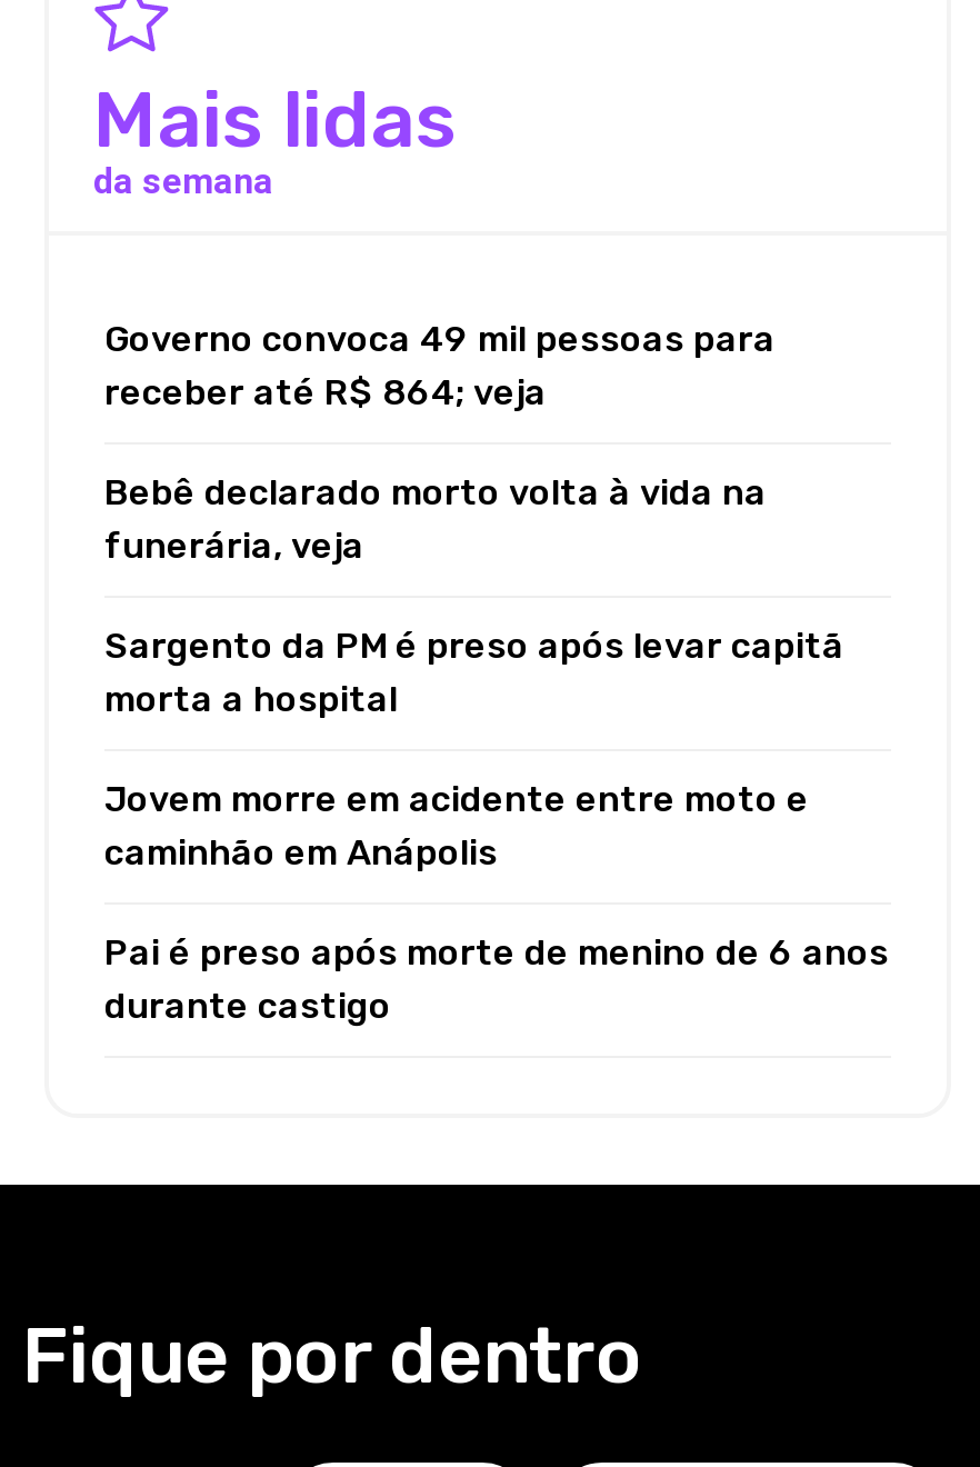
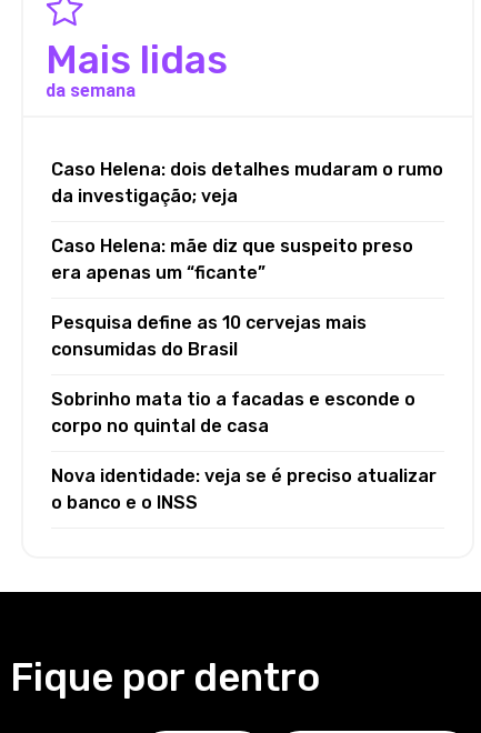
[104,317,776,413] Governo convoca 49 mil pessoas para | receber até R$ 864; veja -> [51,158,443,206] Caso Helena: dois detalhes mudaram o rumo | da investigação; veja
[104,471,767,566] Bebê declarado morto volta à vida na | funerária, veja -> [51,235,413,283] Caso Helena: mãe diz que suspeito preso | era apenas um “ficante”
[104,624,844,719] Sargento da PM é preso após levar capitã | morta a hospital -> [51,312,367,360] Pesquisa define as 10 cervejas mais | consumidas do Brasil
[104,777,809,873] Jovem morre em acidente entre moto e | caminhão em Anápolis -> [51,388,415,436] Sobrinho mata tio a facadas e esconde o | corpo no quintal de casa
[104,931,889,1026] Pai é preso após morte de menino de 6 anos | durante castigo -> [51,465,437,513] Nova identidade: veja se é preciso atualizar | o banco e o INSS

